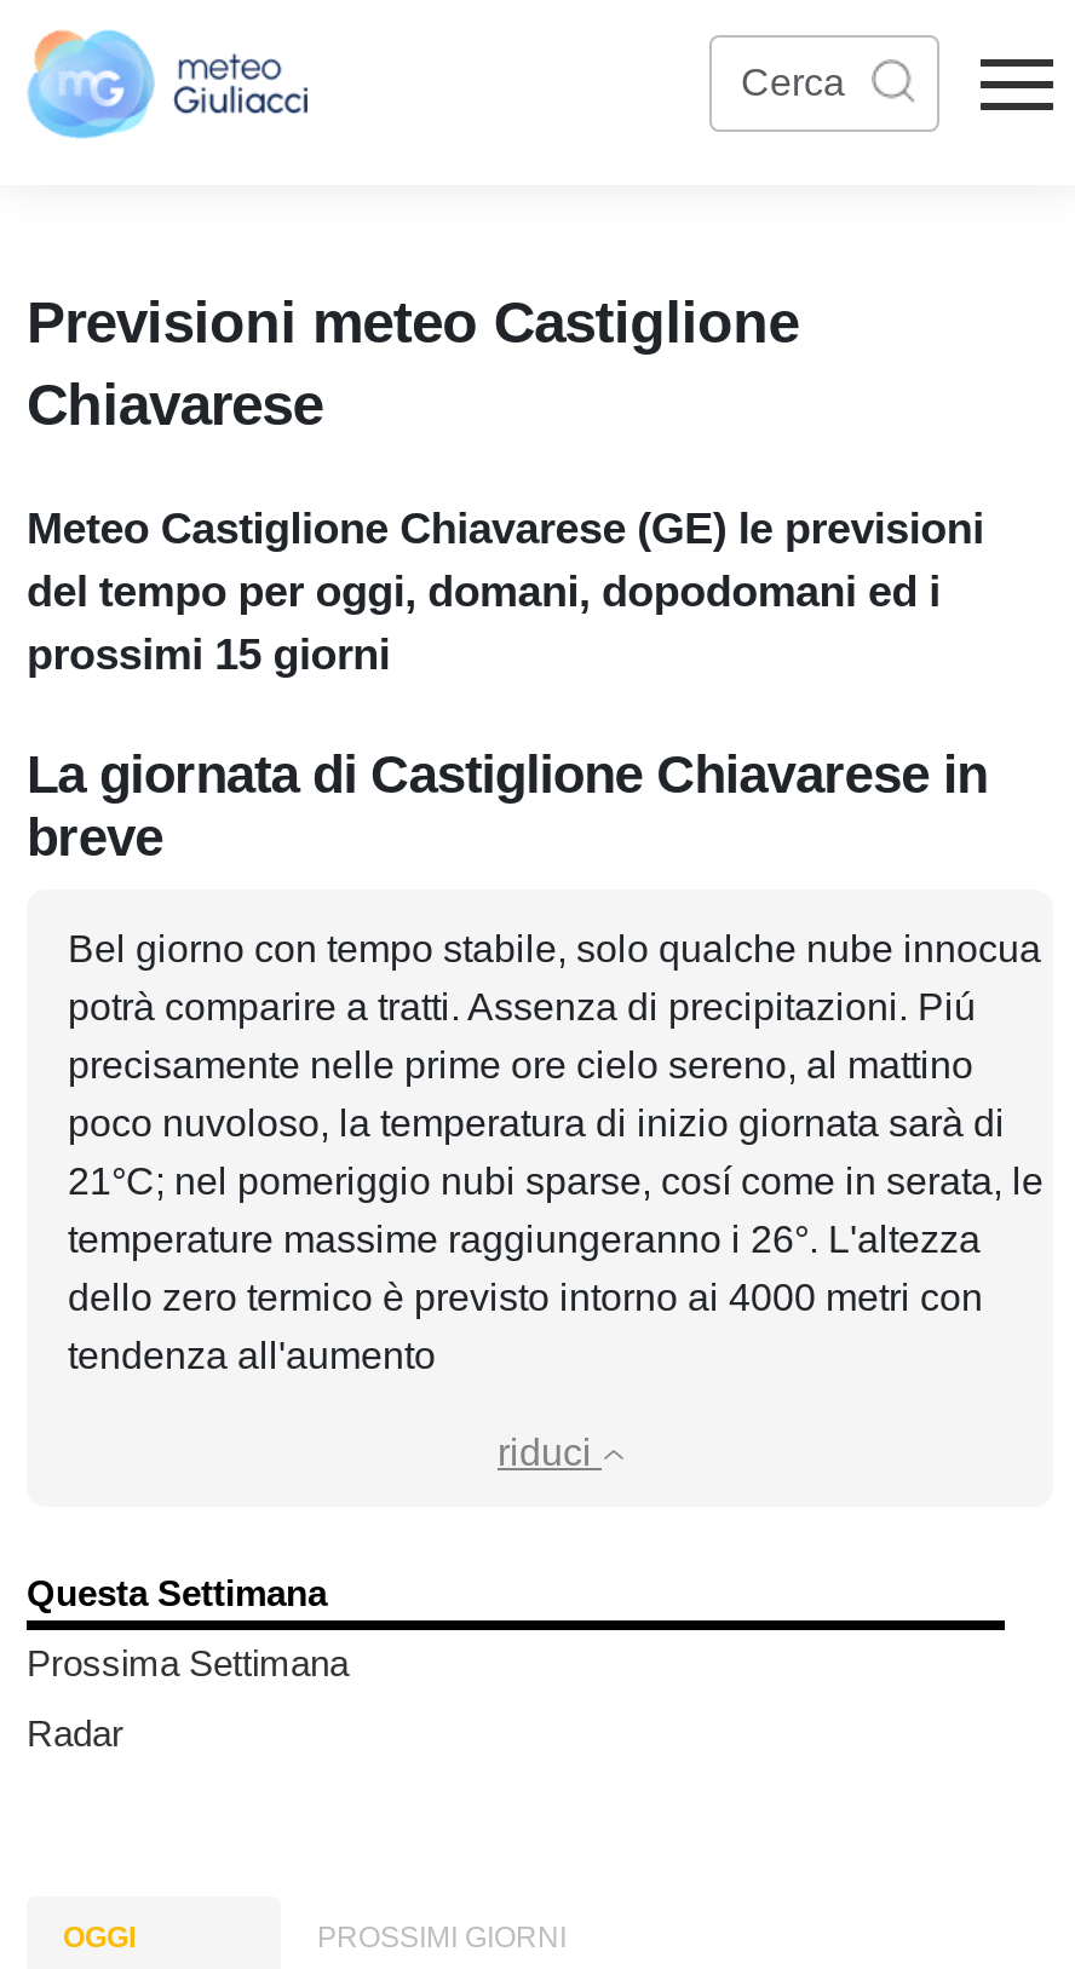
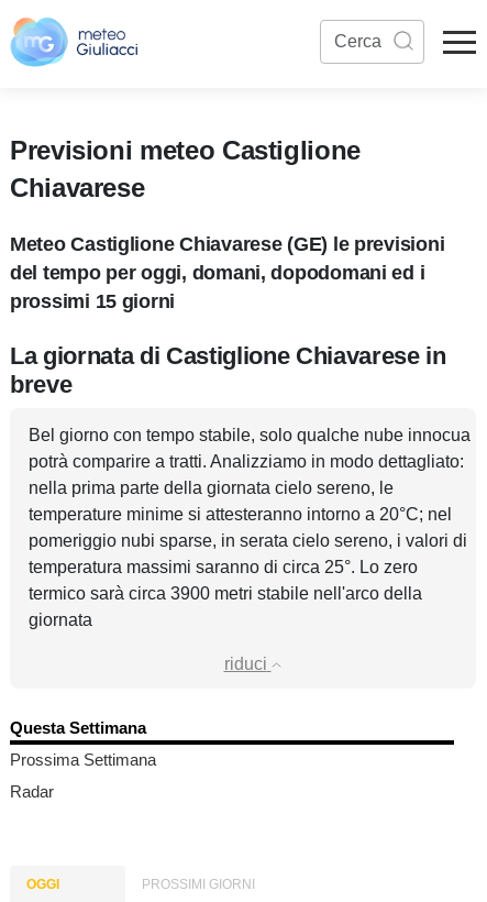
[68,986,1044,1376] potrà comparire a tratti. Assenza di precipitazioni. Piú | precisamente nelle prime ore cielo sereno, al mattino | poco nuvoloso, la temperatura di inizio giornata sarà di | 21°C; nel pomeriggio nubi sparse, cosí come in serata, le | temperature massime raggiungeranno i 26°. L'altezza | dello zero termico è previsto intorno ai 4000 metri con | tendenza all'aumento -> [29,452,467,629] potrà comparire a tratti. Analizziamo in modo dettagliato: | nella prima parte della giornata cielo sereno, le | temperature minime si attesteranno intorno a 20°C; nel | pomeriggio nubi sparse, in serata cielo sereno, i valori di | temperatura massimi saranno di circa 25°. Lo zero | termico sarà circa 3900 metri stabile nell'arco della | giornata

